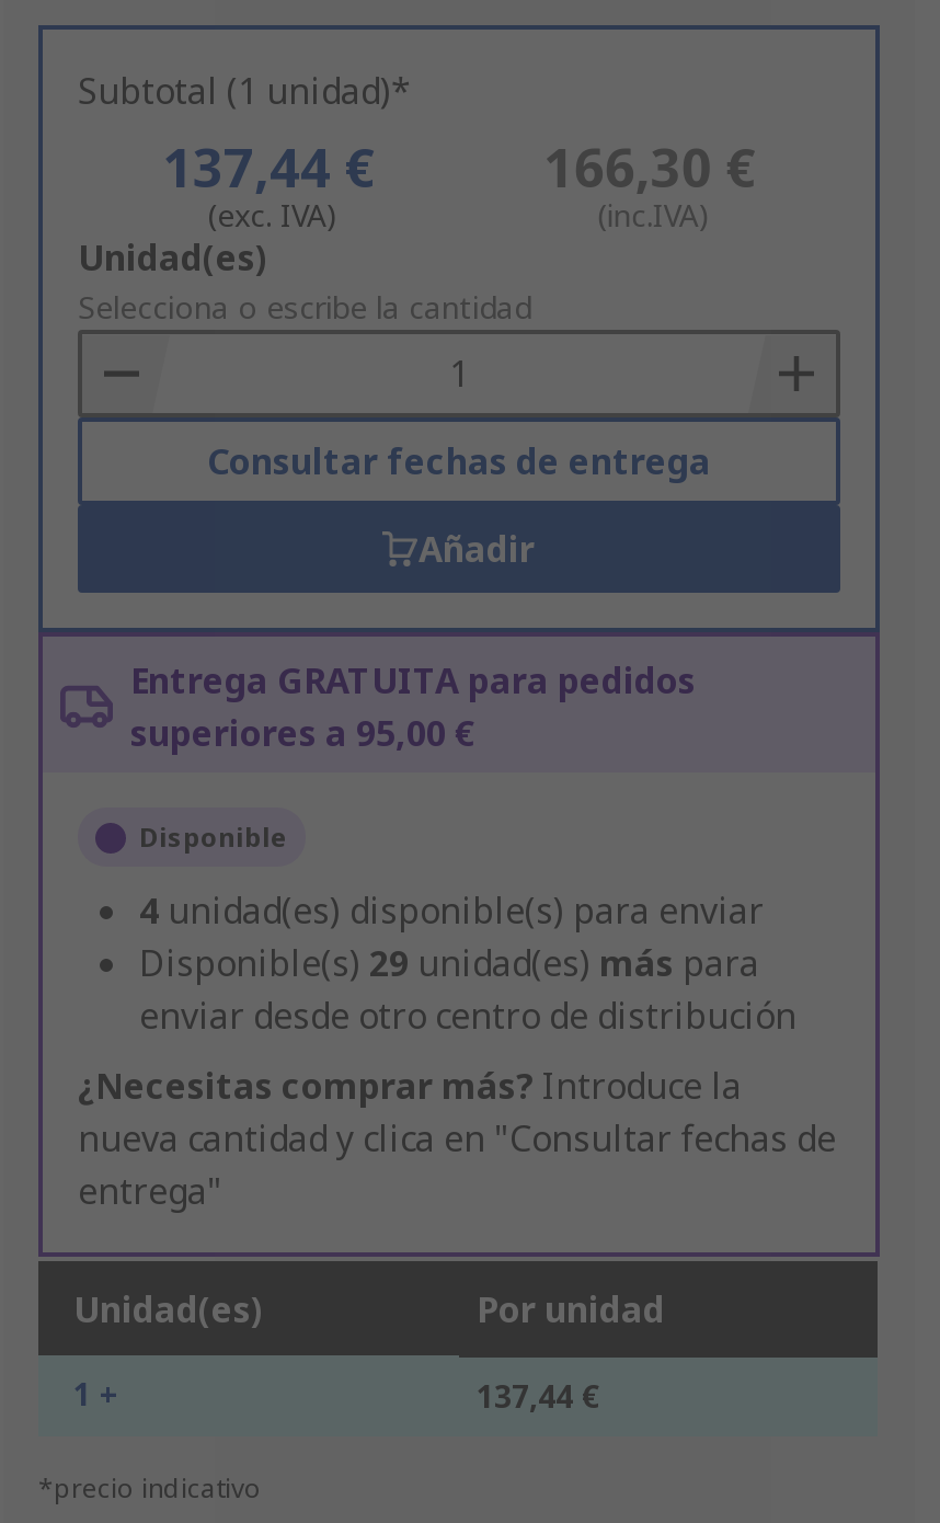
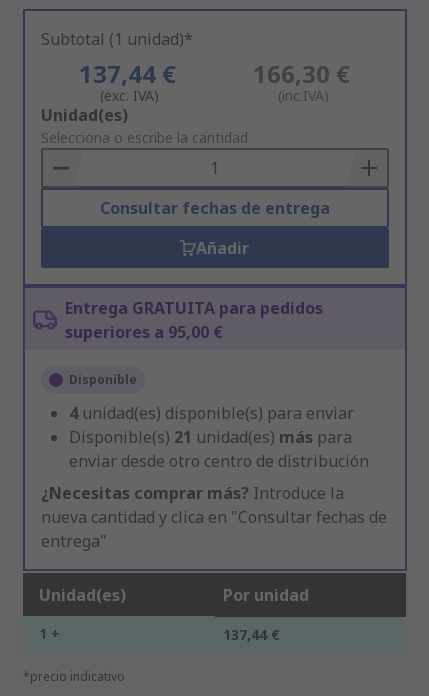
[139,940,759,988] Disponible(s) 29 unidad(es) más para -> [69,426,352,448] Disponible(s) 21 unidad(es) más para

